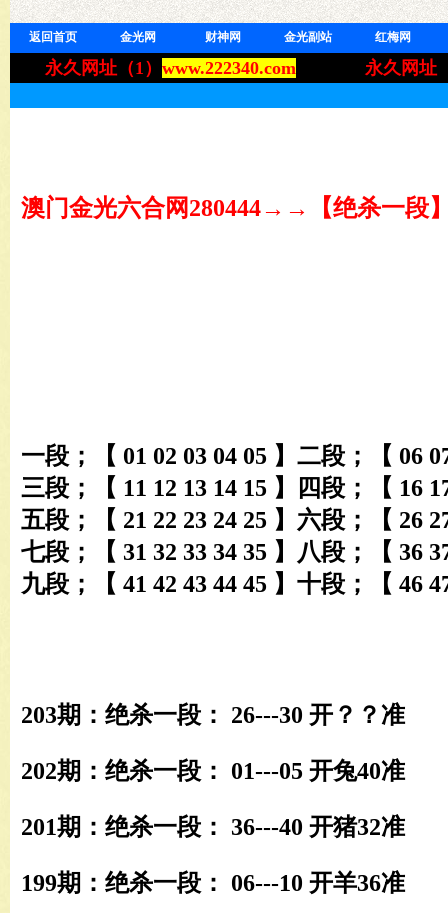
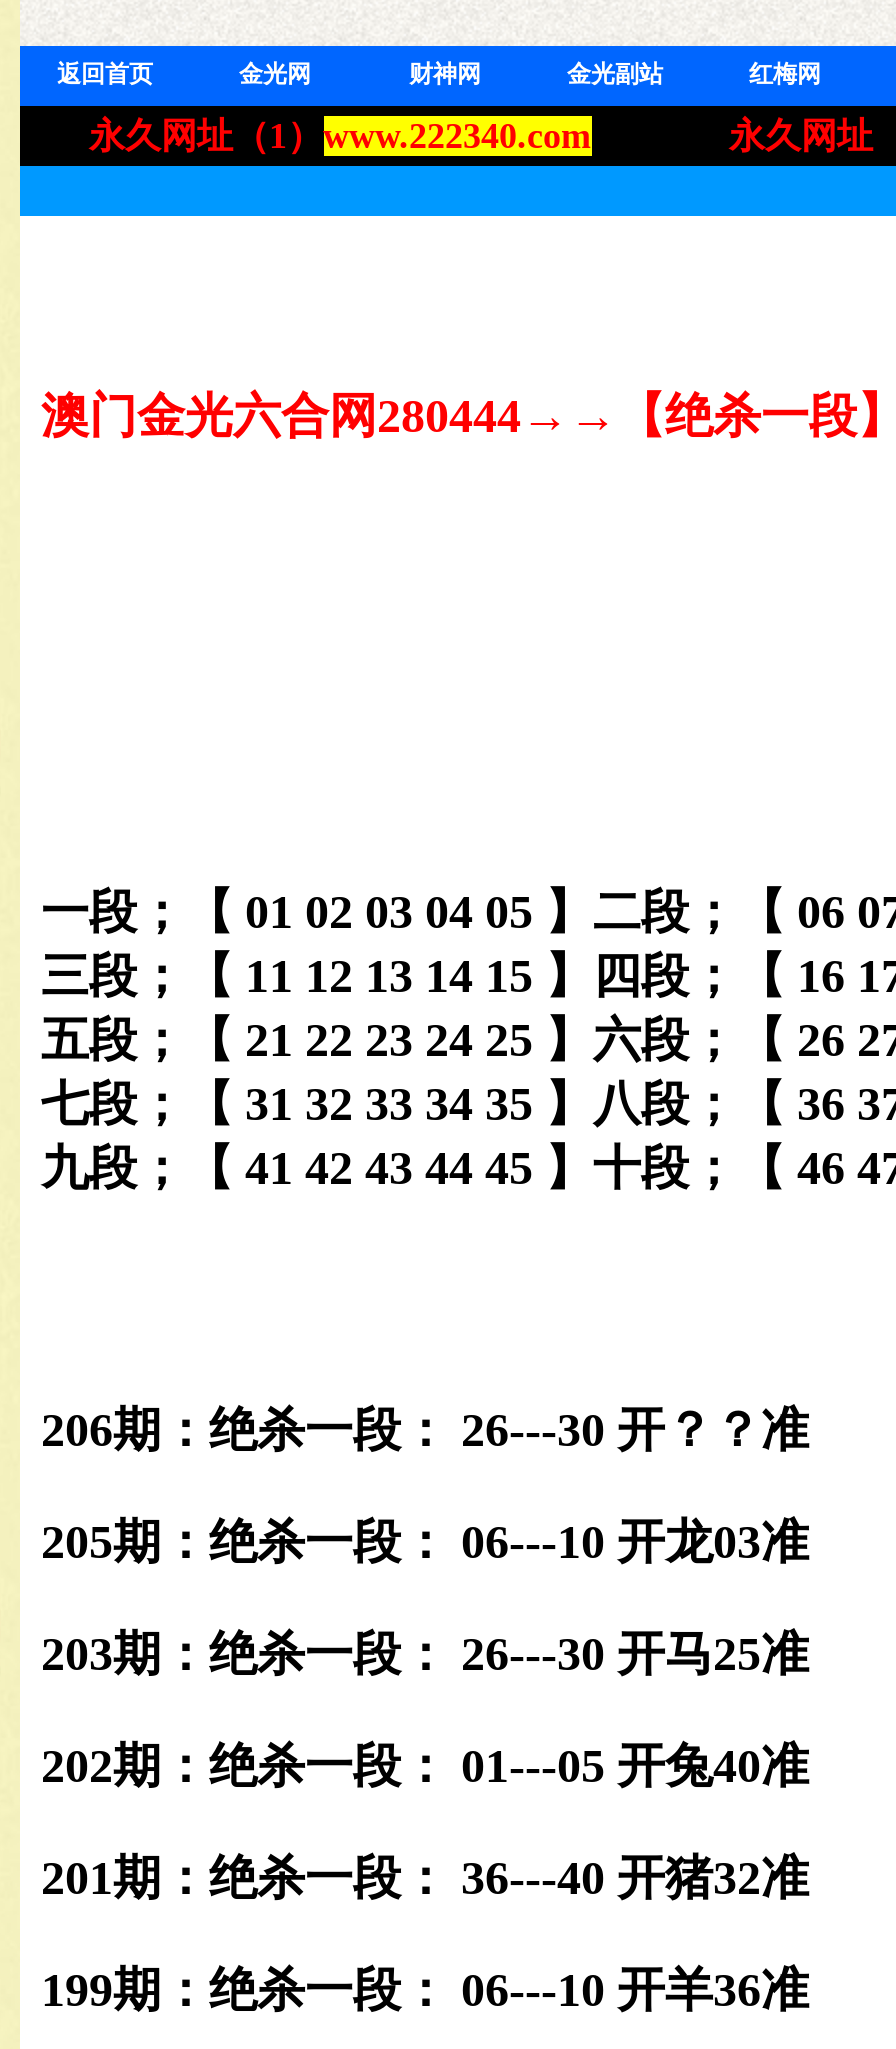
[20,702,404,728] 203期：绝杀一段： 26---30 开？？准 -> [41,1404,809,1680] 206期：绝杀一段： 26---30 开？？准 | 205期：绝杀一段： 06---10 开龙03准 | 203期：绝杀一段： 26---30 开马25准

